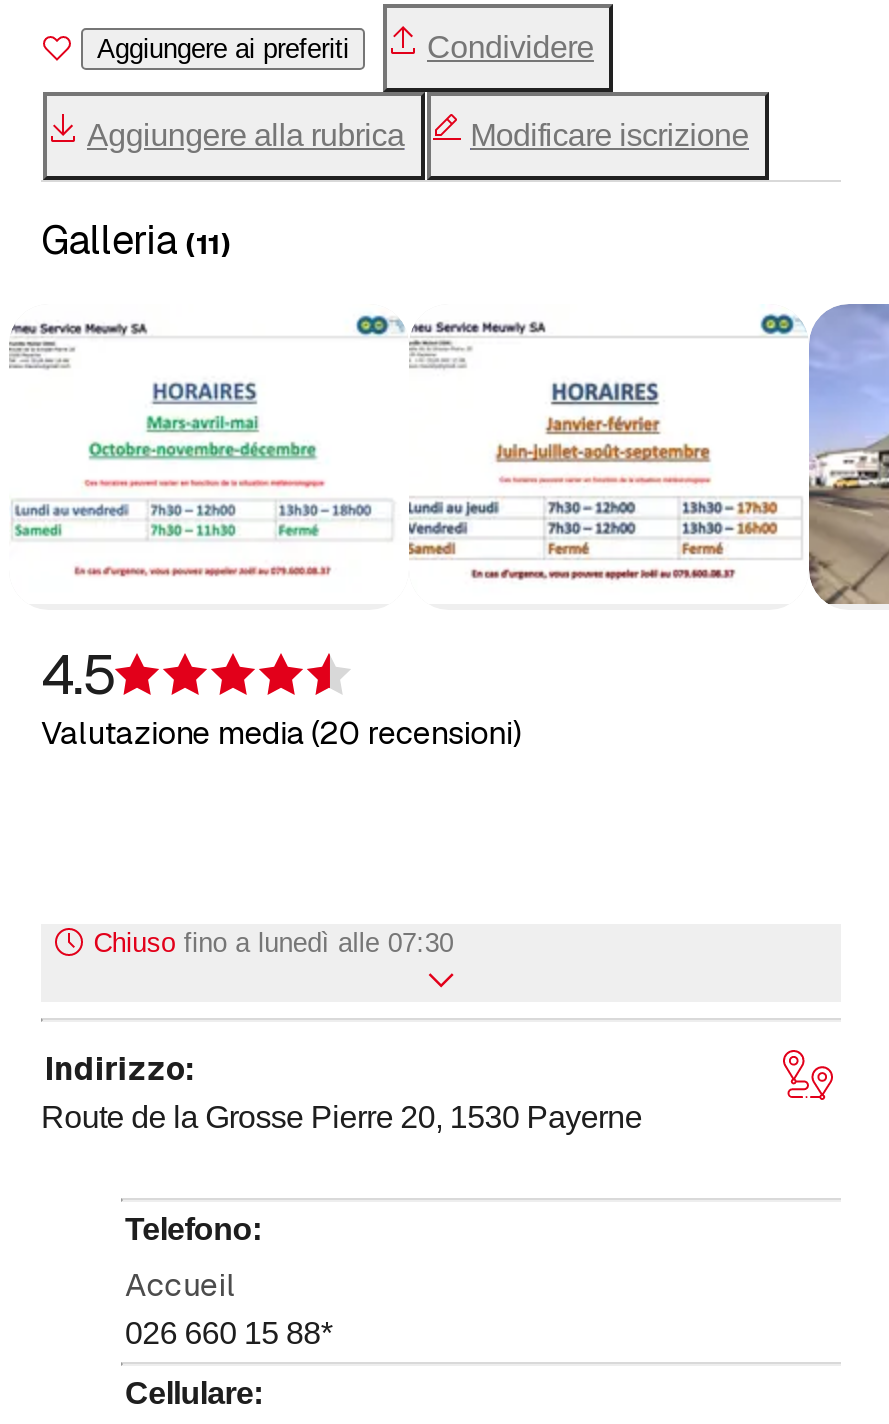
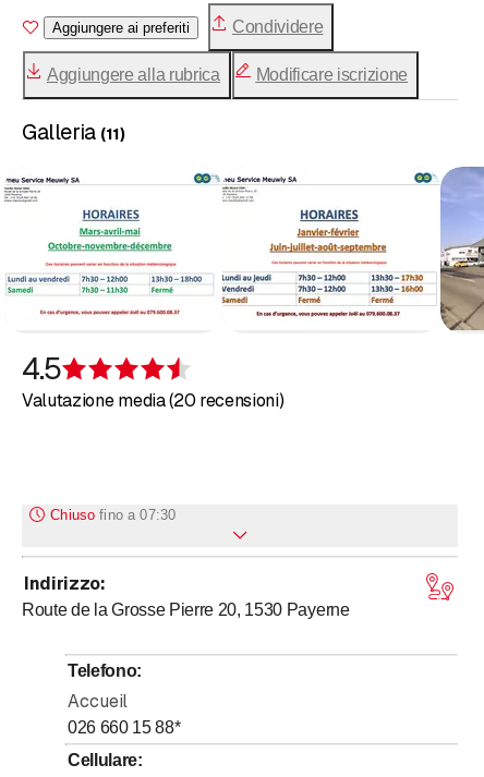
[93,928,453,958] Chiuso fino a lunedì alle 07:30 -> [50,507,176,523] Chiuso fino a 07:30

